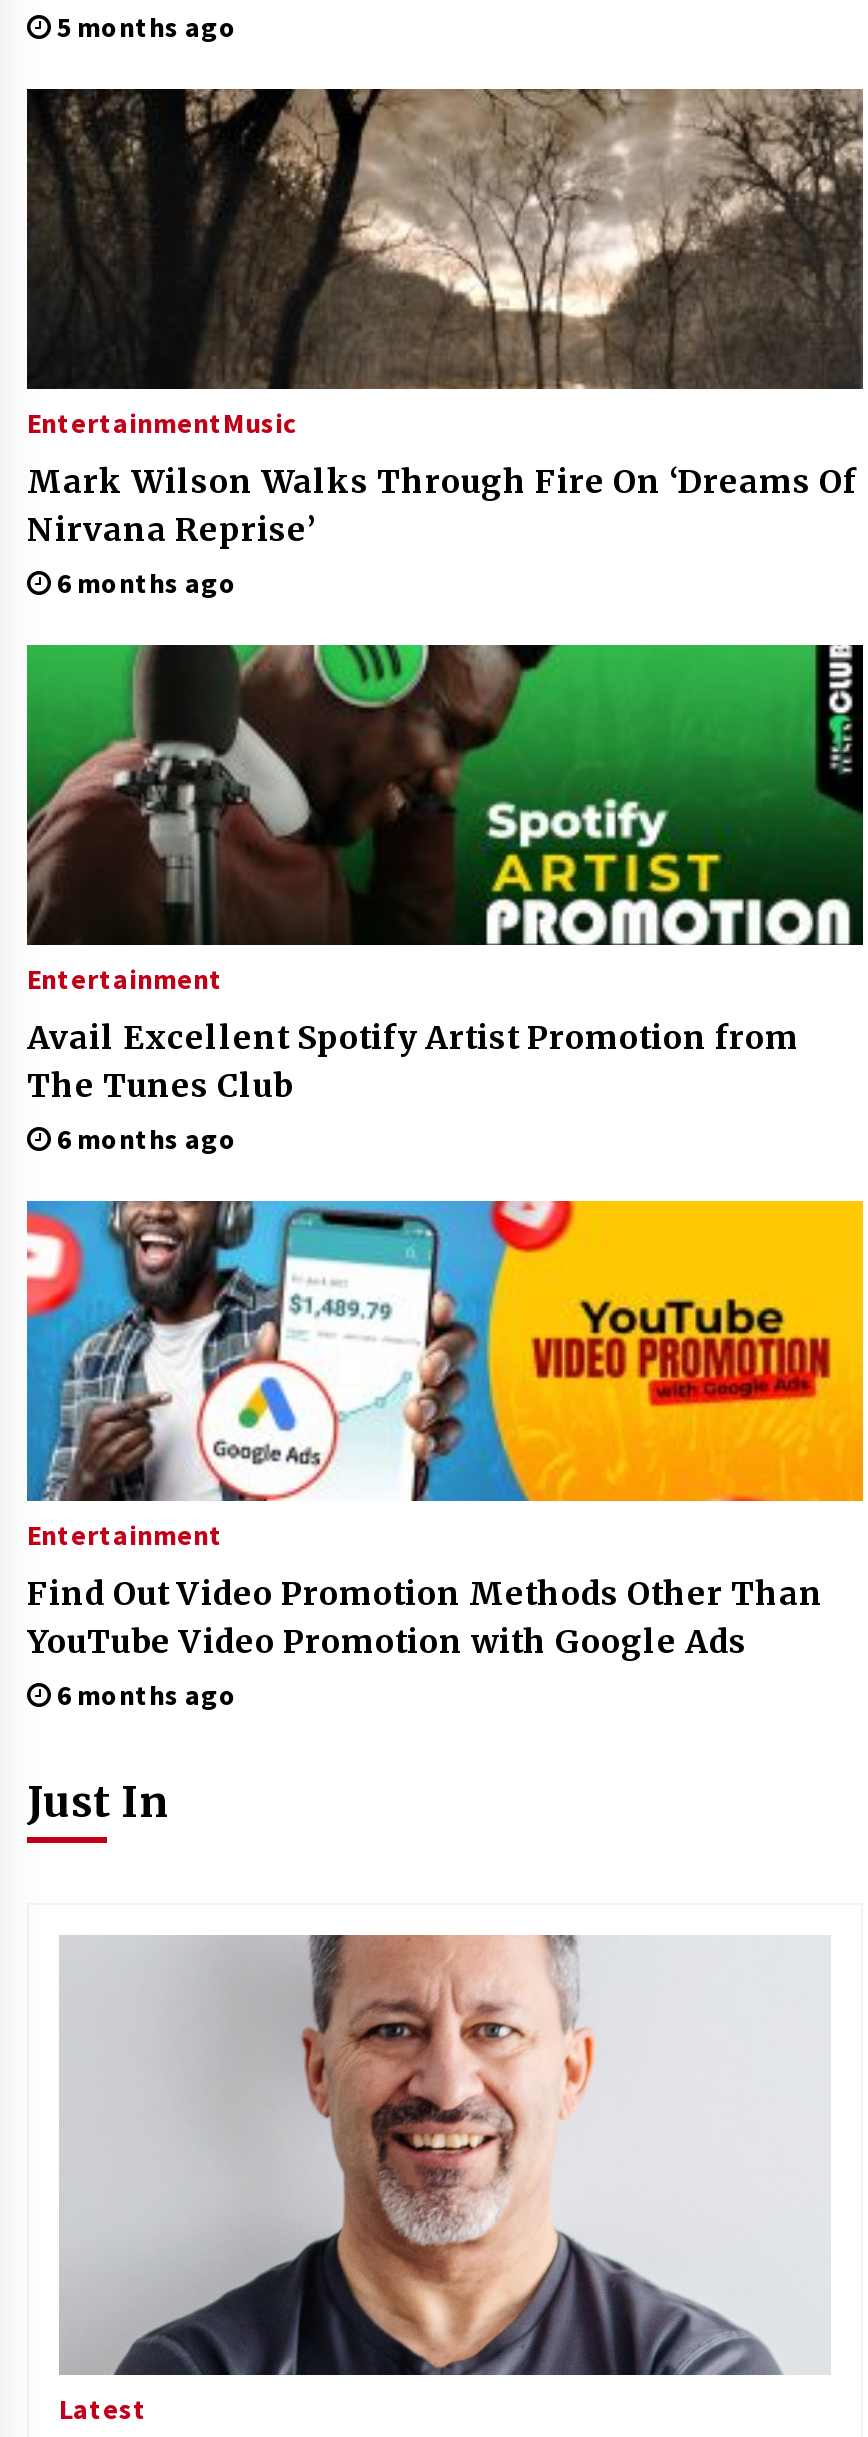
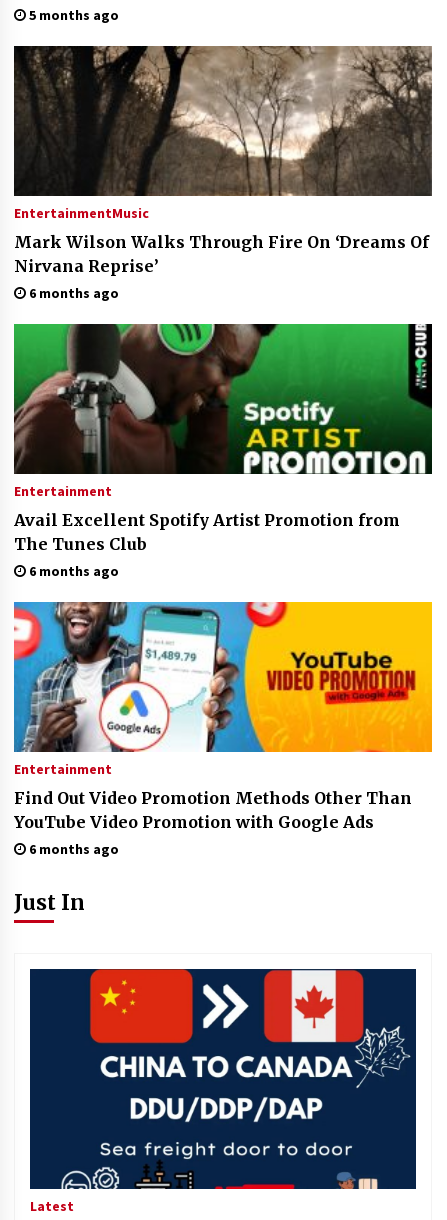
[59,1933,831,2377] [image] -> [29,968,417,1190] [image]

